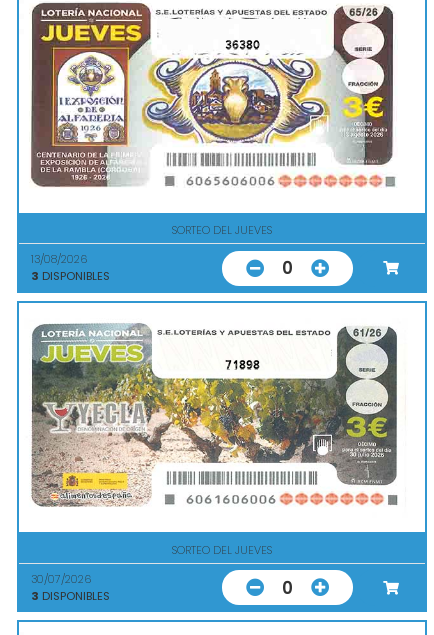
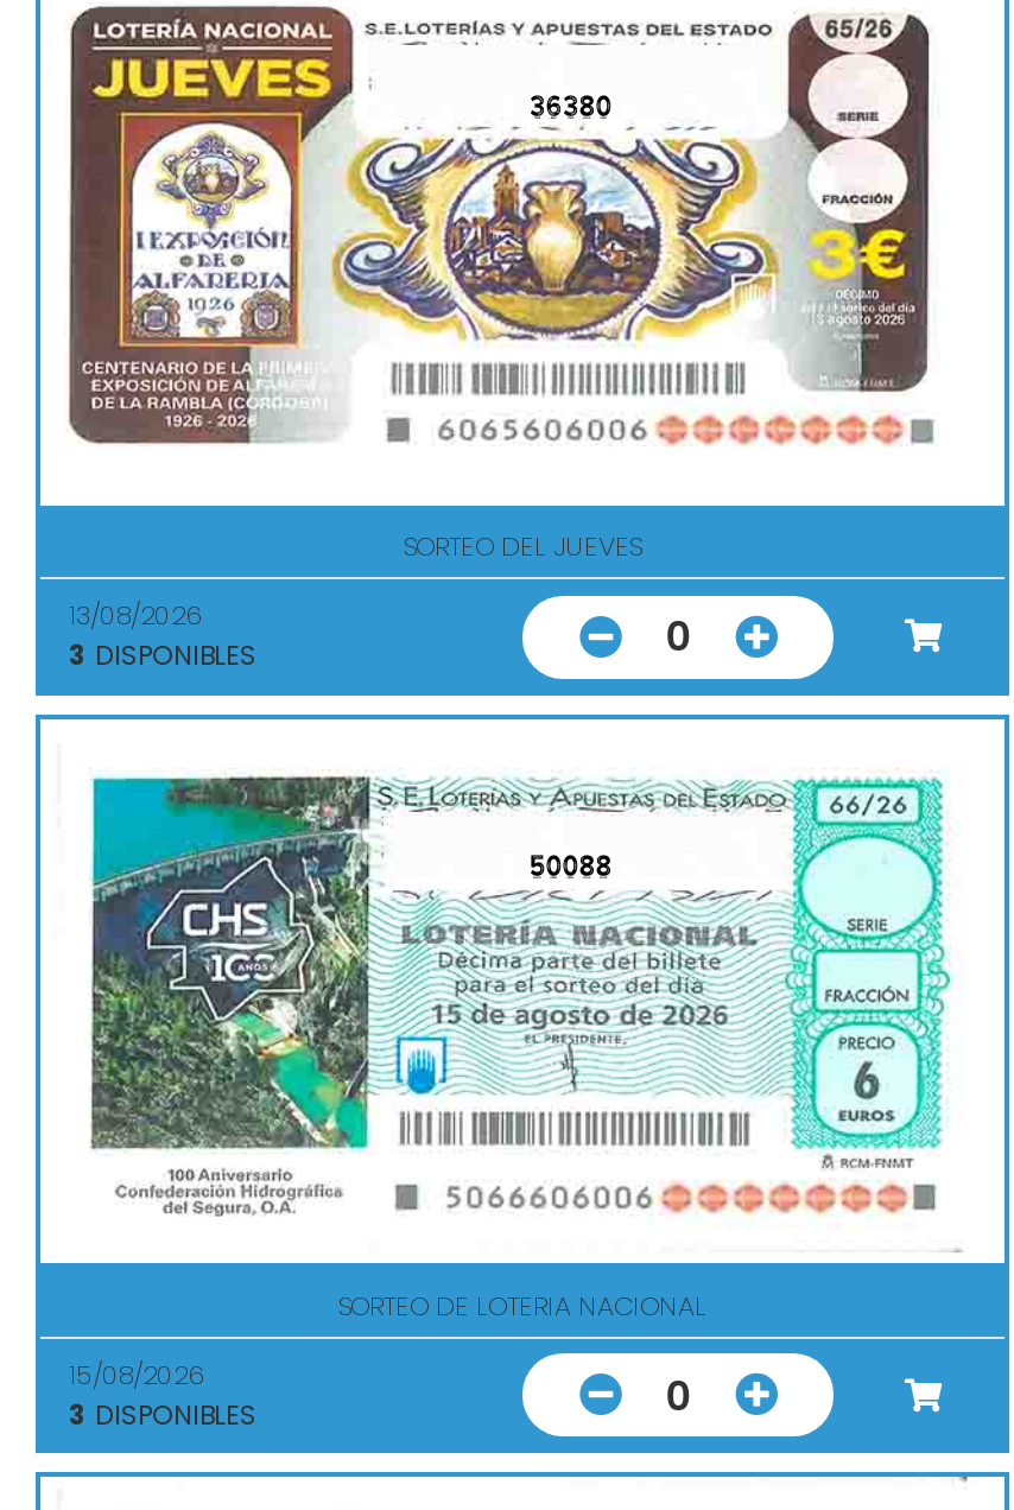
[31,322,403,512] [image] | 71898 -> [71,767,955,1218] [image] | 50088
[172,542,272,558] SORTEO DEL JUEVES -> [338,1286,706,1324] SORTEO DE LOTERIA NACIONAL
[31,571,91,587] 30/07/2026 -> [69,1355,204,1393] 15/08/2026

